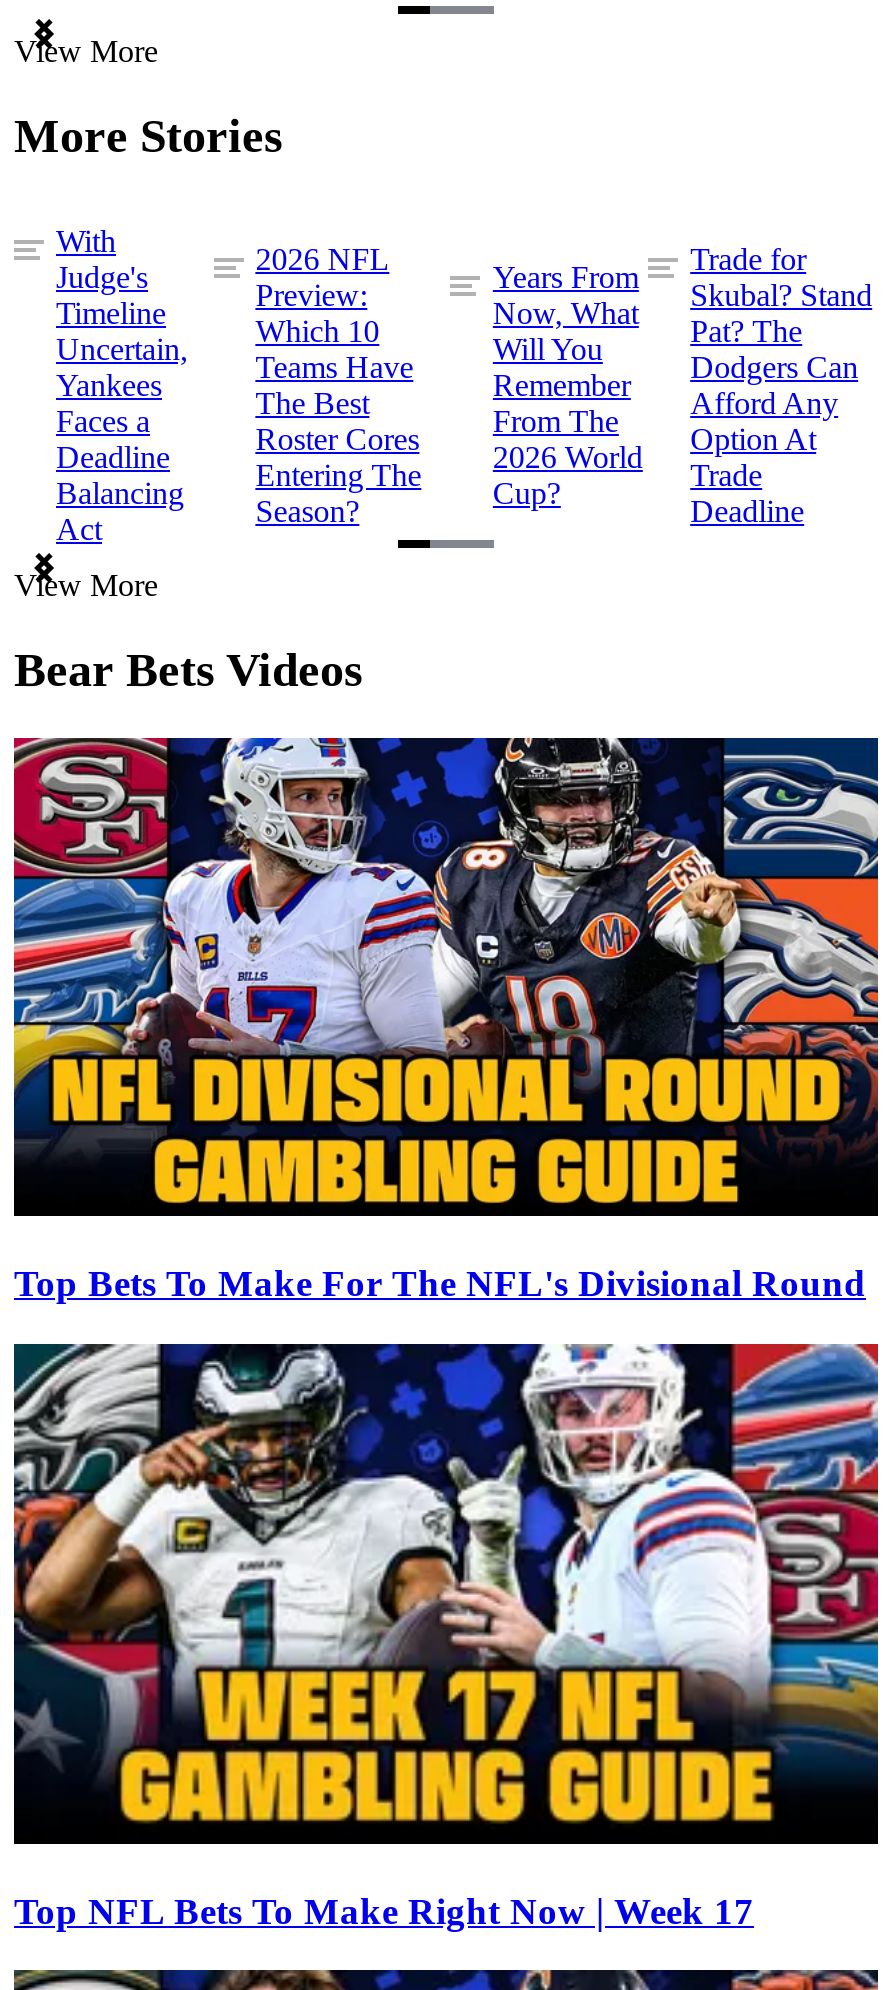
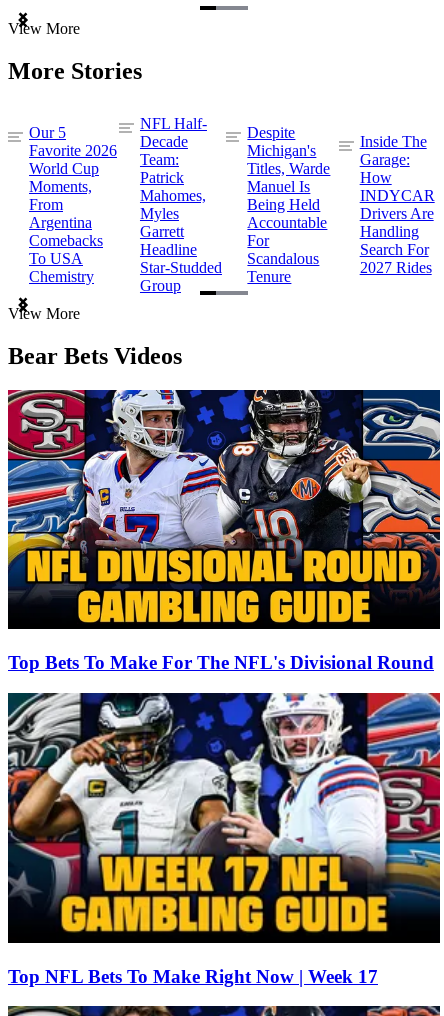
[56,224,188,546] With | Judge's | Timeline | Uncertain, | Yankees | Faces a | Deadline | Balancing | Act -> [29,124,117,285] Our 5 | Favorite 2026 | World Cup | Moments, | From | Argentina | Comebacks | To USA | Chemistry
[255,242,421,528] 2026 NFL | Preview: | Which 10 | Teams Have | The Best | Roster Cores | Entering The | Season? -> [140,115,222,294] NFL Half- | Decade | Team: | Patrick | Mahomes, | Myles | Garrett | Headline | Star-Studded | Group
[690,242,872,528] Trade for | Skubal? Stand | Pat? The | Dodgers Can | Afford Any | Option At | Trade | Deadline -> [360,133,435,276] Inside The | Garage: | How | INDYCAR | Drivers Are | Handling | Search For | 2027 Rides
[493,260,643,510] Years From | Now, What | Will You | Remember | From The | 2026 World | Cup? -> [247,124,330,285] Despite | Michigan's | Titles, Warde | Manuel Is | Being Held | Accountable | For | Scandalous | Tenure

